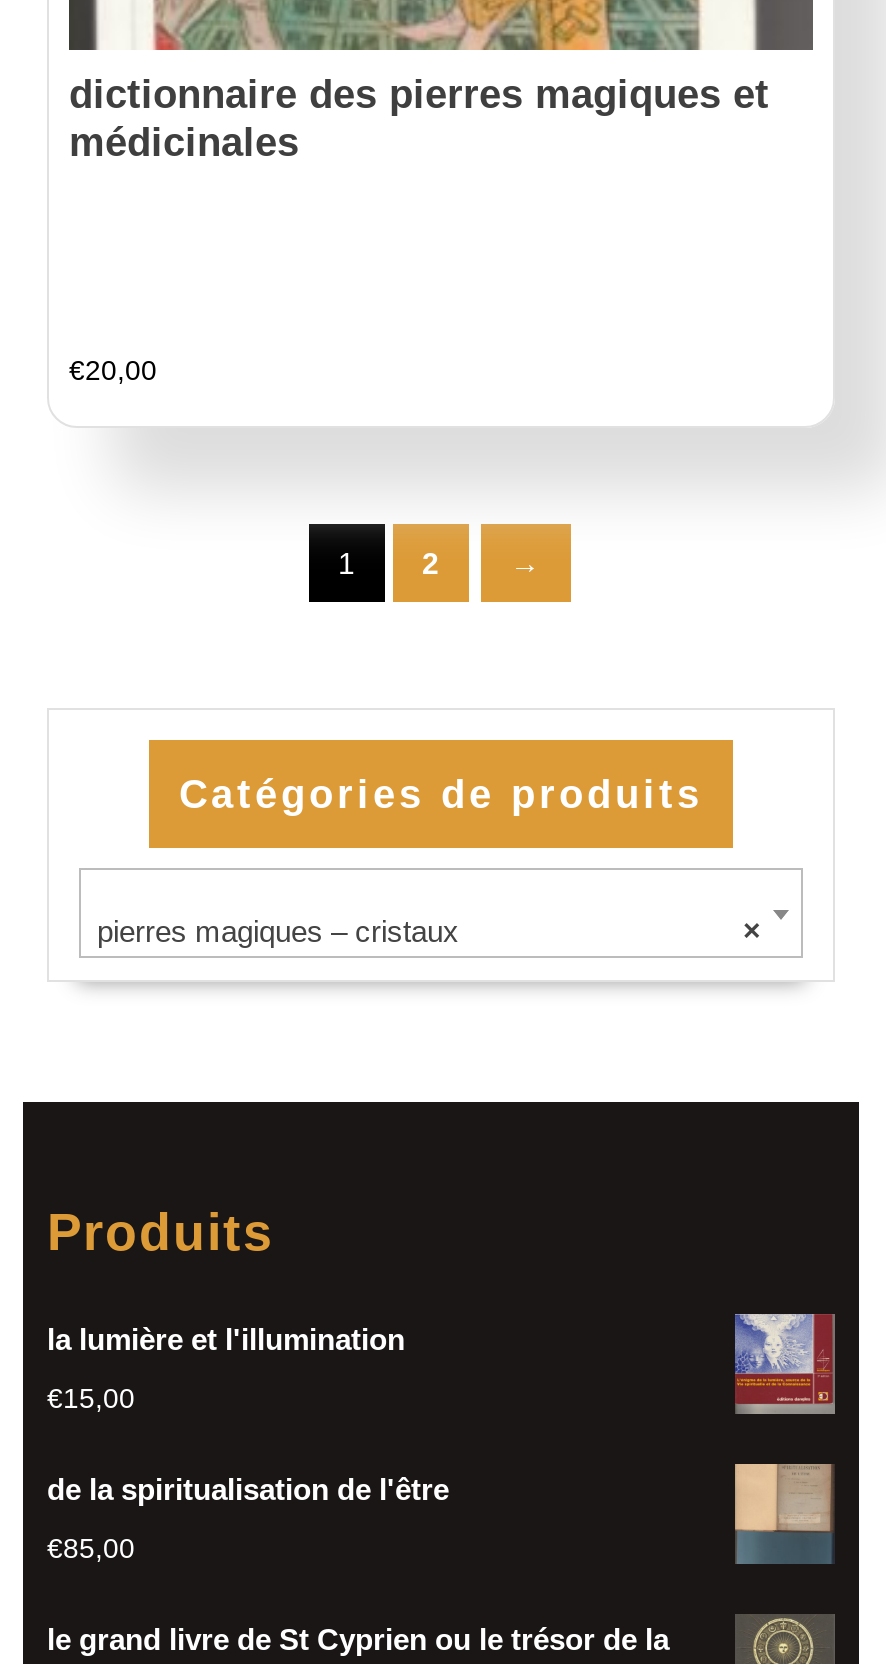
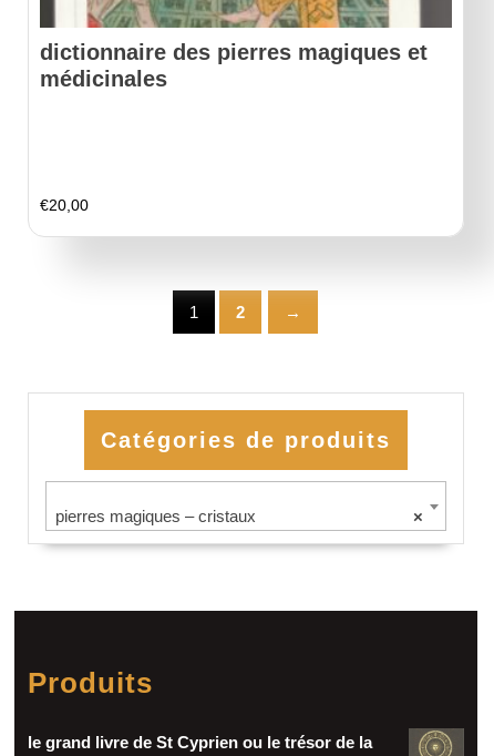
[47,1321,449,1563] la lumière et l'illumination | €15,00 | de la spiritualisation de l'être | €85,00 -> none
[735,1314,835,1416] [image] -> none
[735,1462,831,1566] [image] -> none

